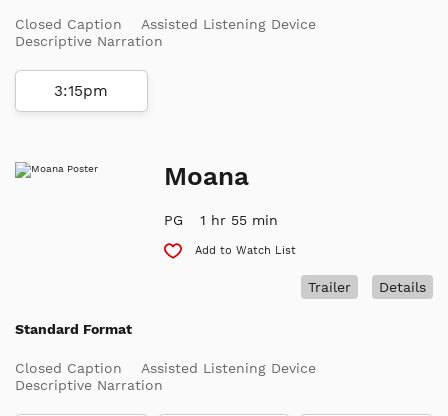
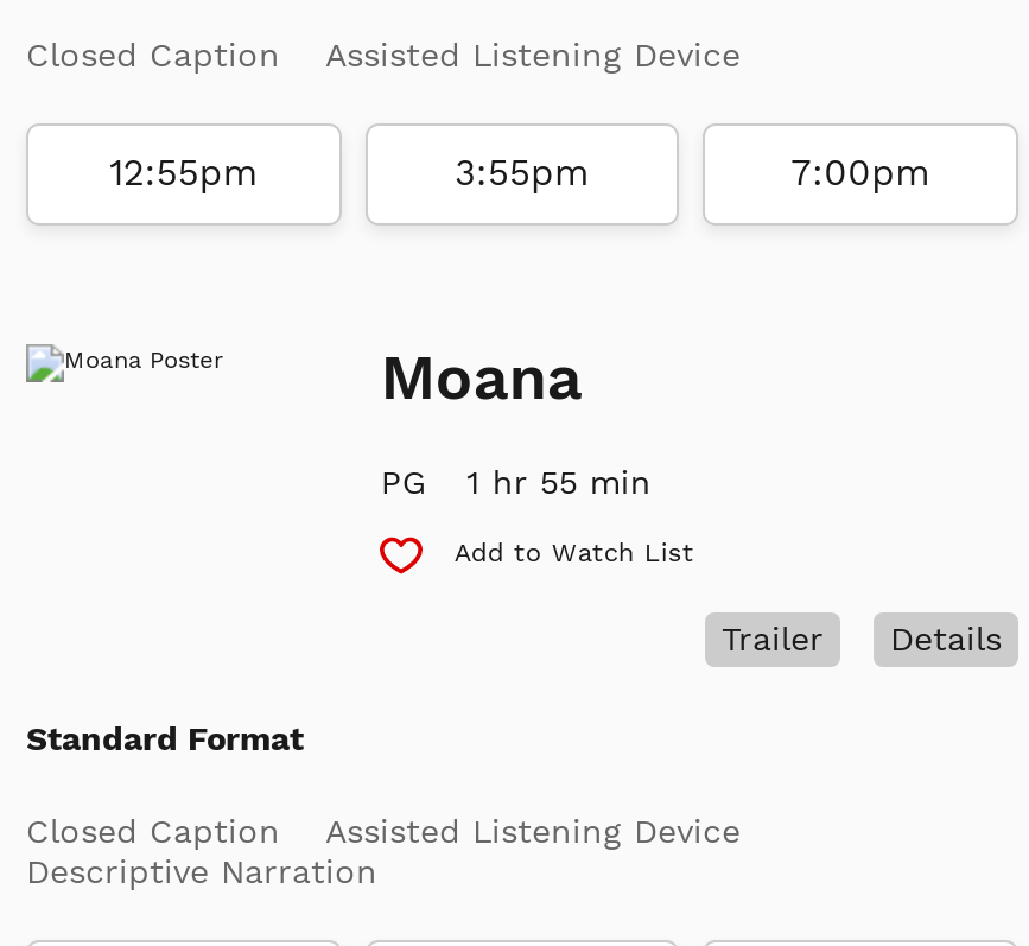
[15,33,163,100] Descriptive Narration | 3:15pm -> [109,153,931,196] 12:55pm | 3:55pm | 7:00pm

